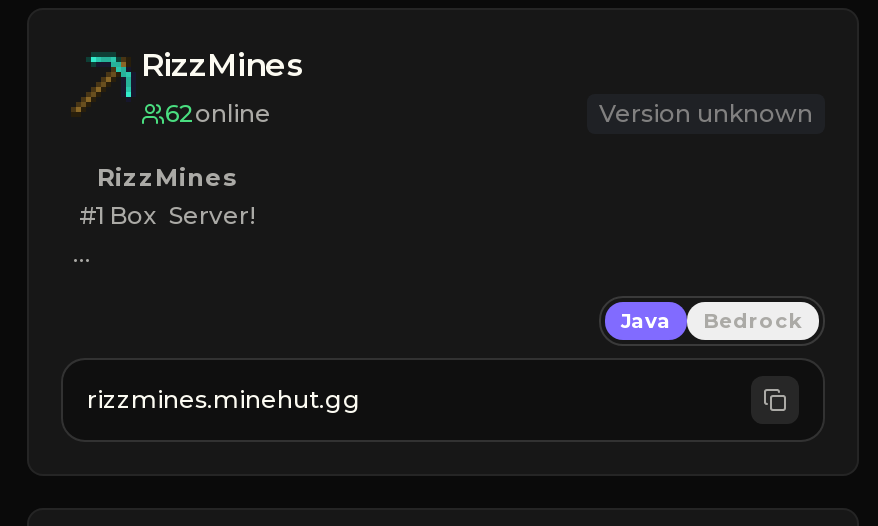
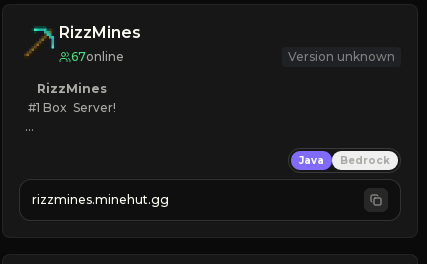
[165,98,271,128] 62online -> [71,49,124,64] 67online

